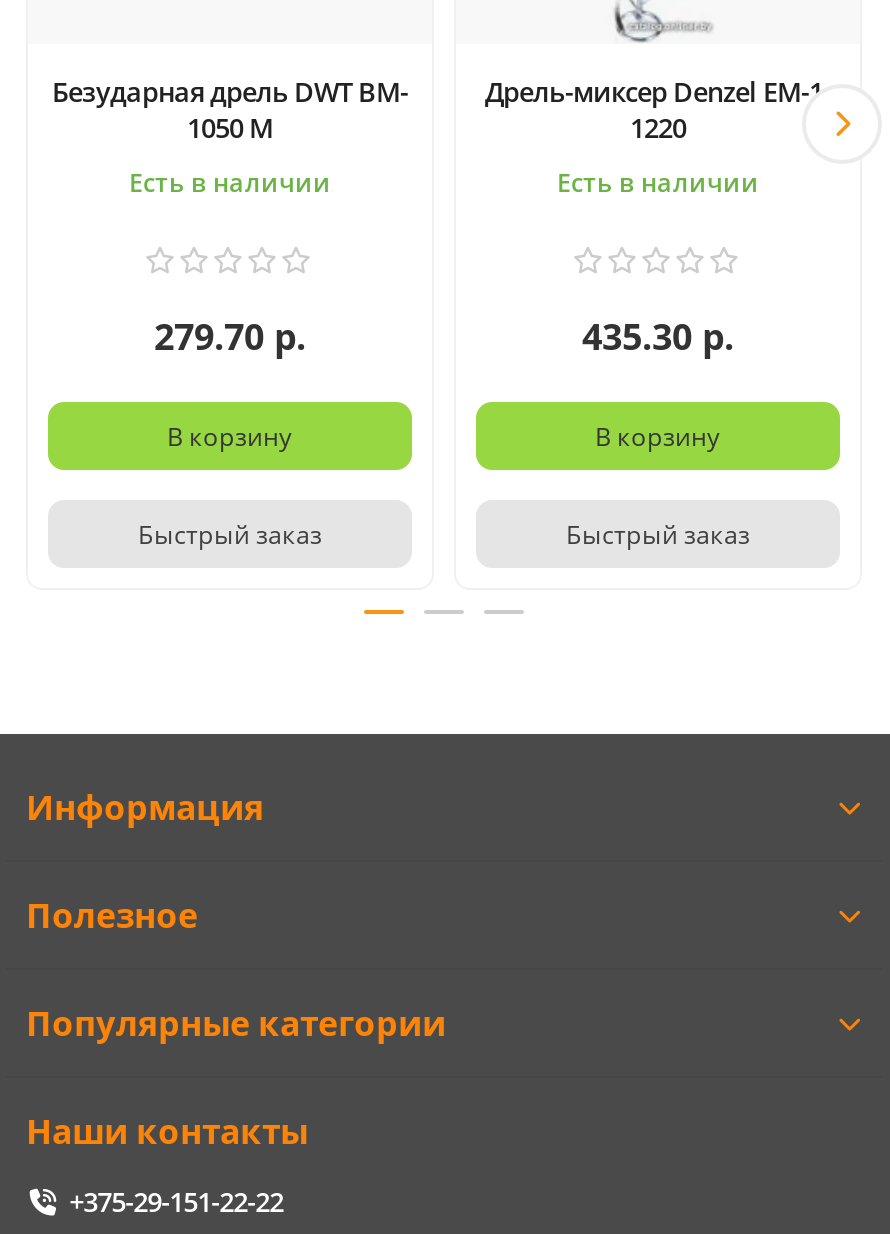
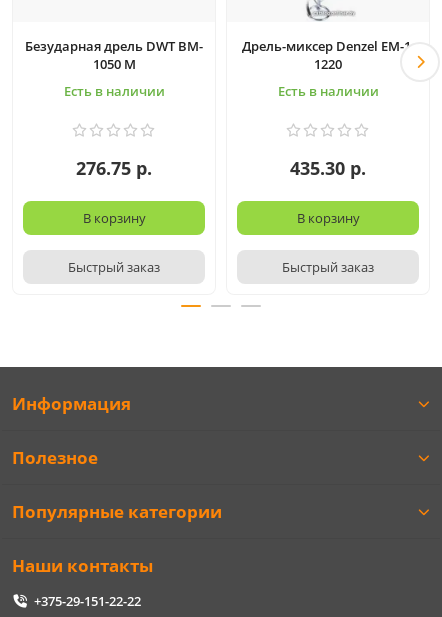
[154,312,306,360] 279.70 р. -> [76,156,152,180] 276.75 р.

